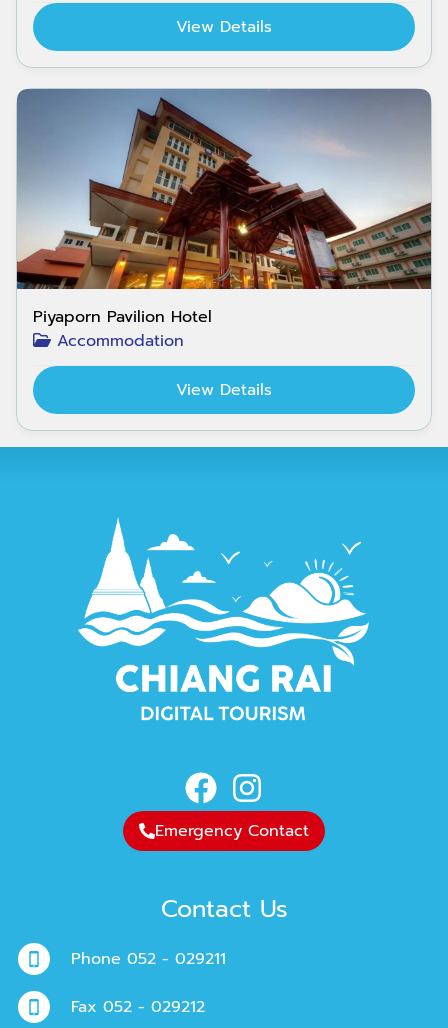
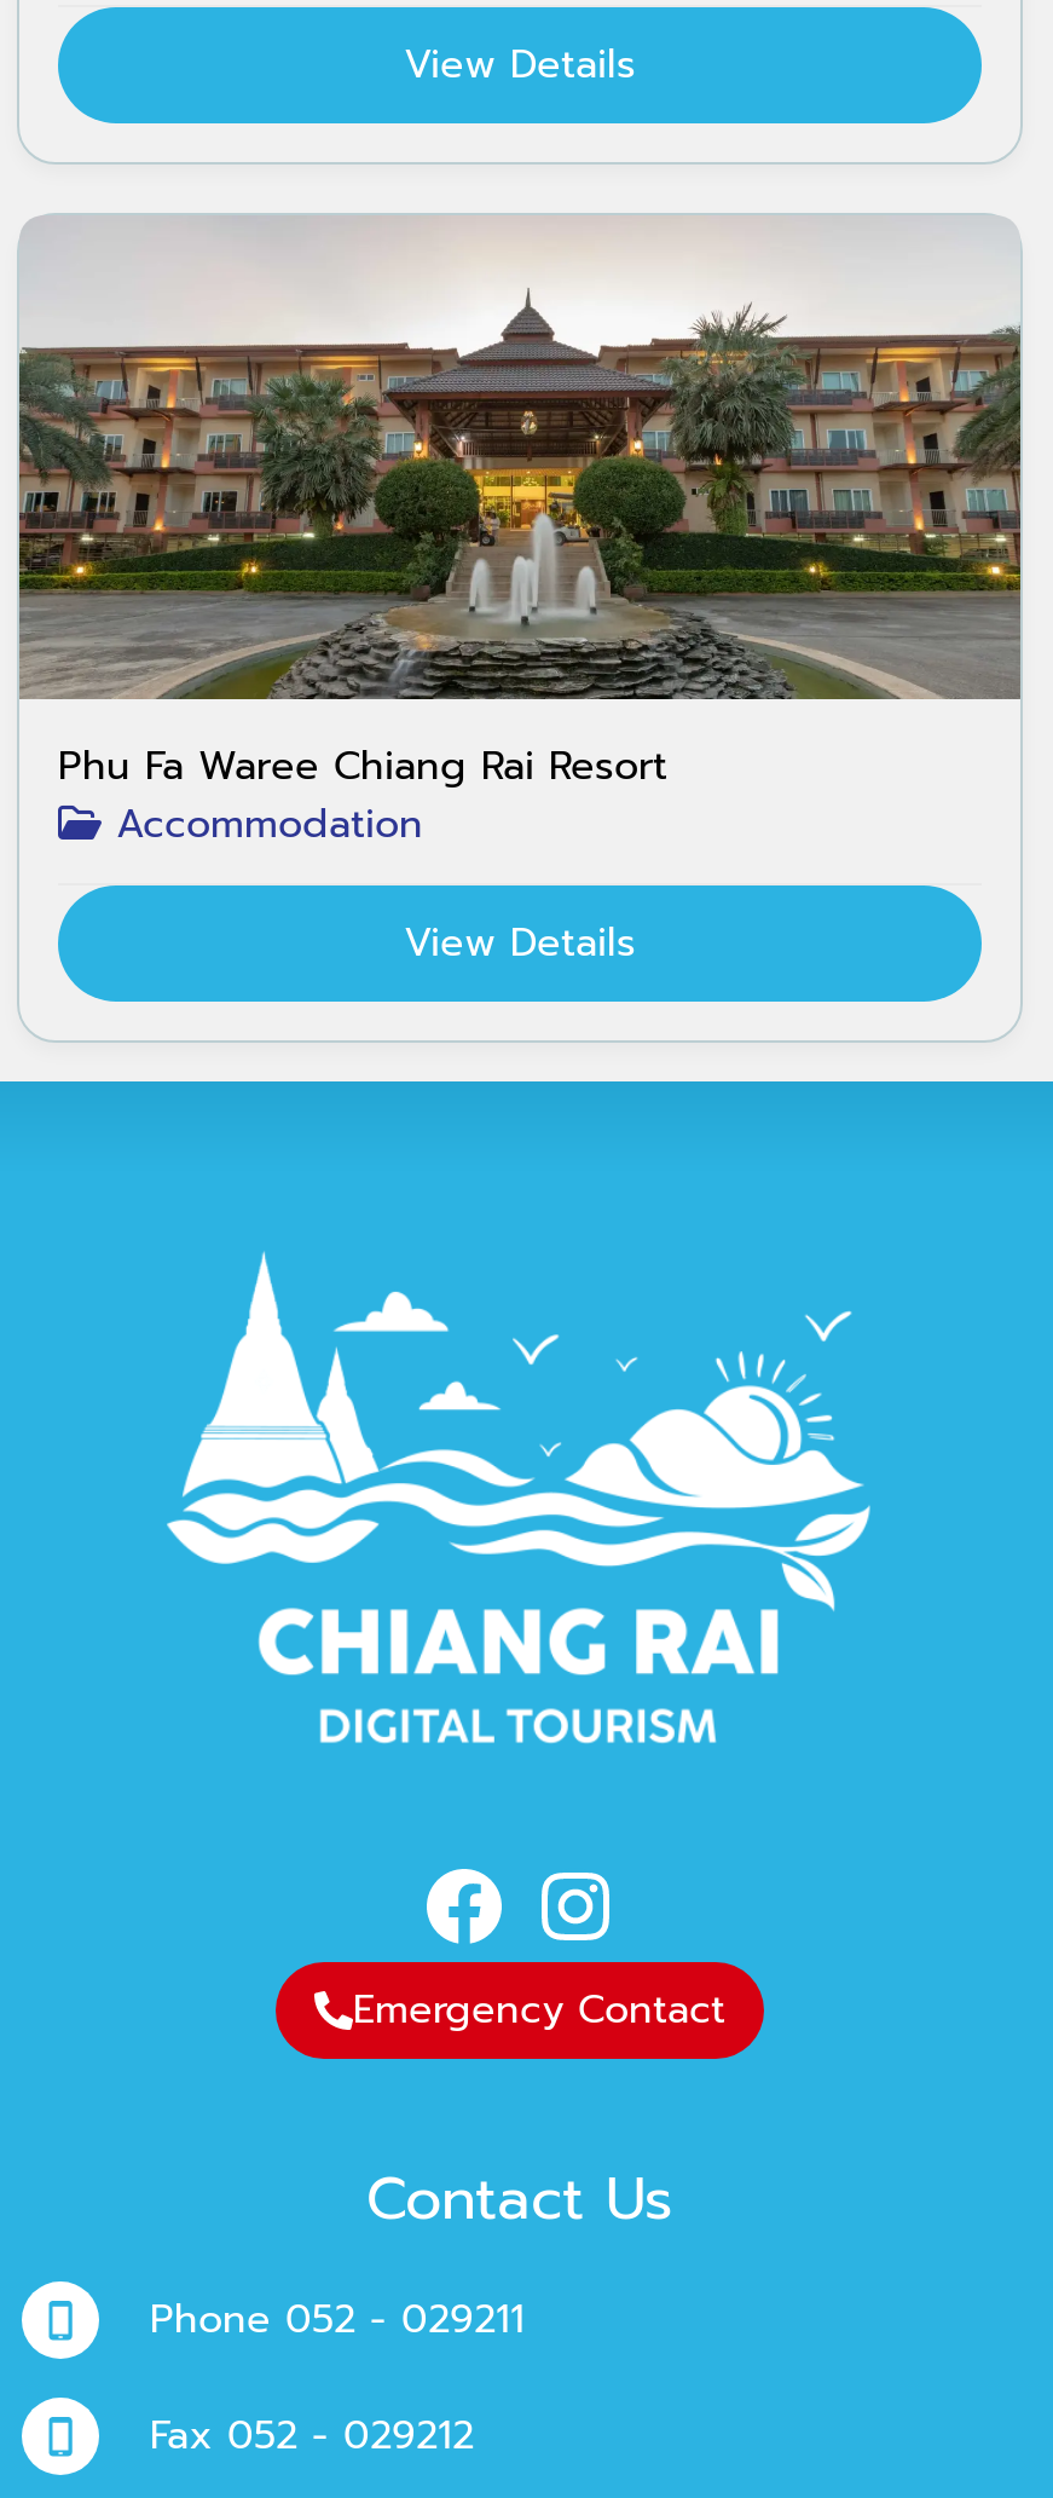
[16,88,431,329] [image] | Piyaporn Pavilion Hotel -> [17,215,1023,796] [image] | Phu Fa Waree Chiang Rai Resort

